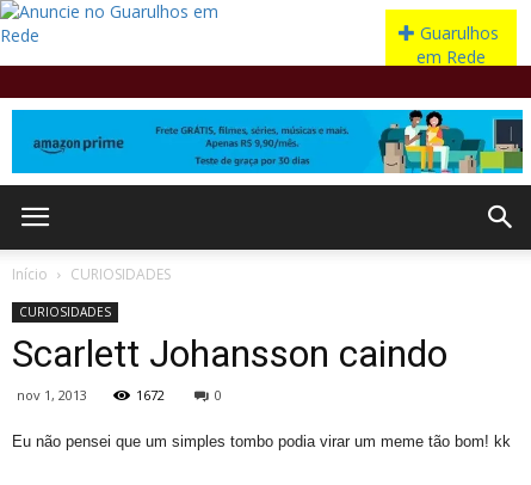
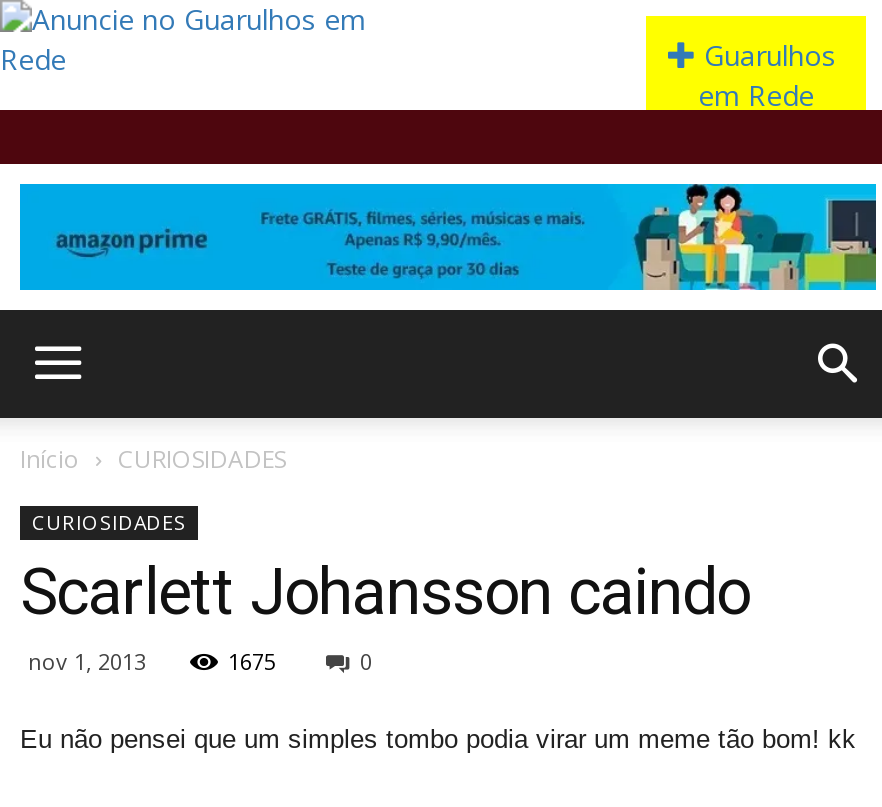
[136,386,165,404] 1672 -> [228,646,276,676] 1675

